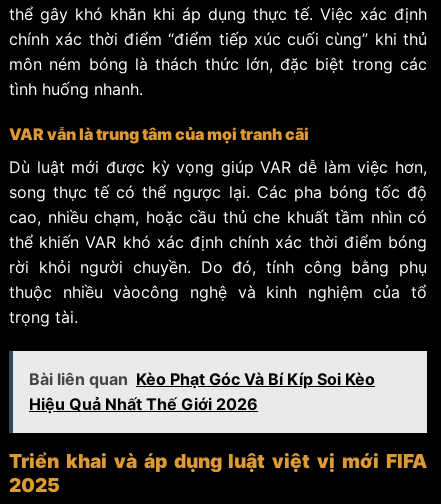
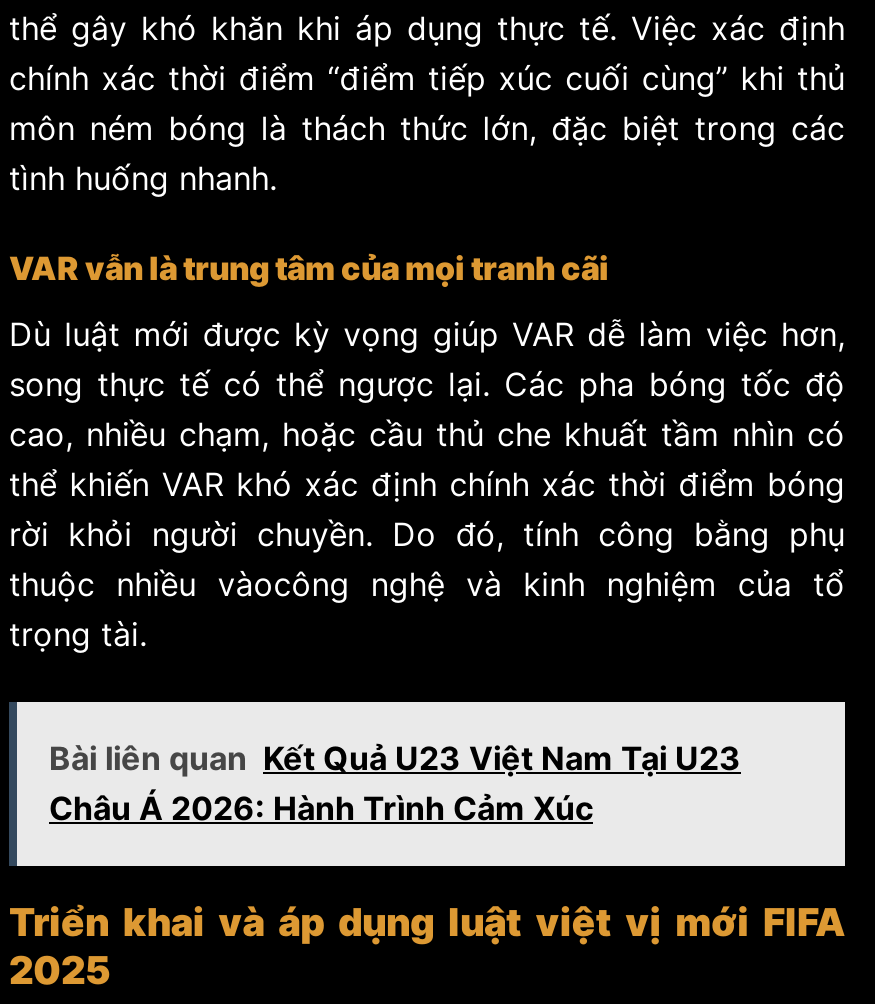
[29,369,375,414] Bài liên quan Kèo Phạt Góc Và Bí Kíp Soi Kèo | Hiệu Quả Nhất Thế Giới 2026 -> [49,738,741,828] Bài liên quan Kết Quả U23 Việt Nam Tại U23 | Châu Á 2026: Hành Trình Cảm Xúc

